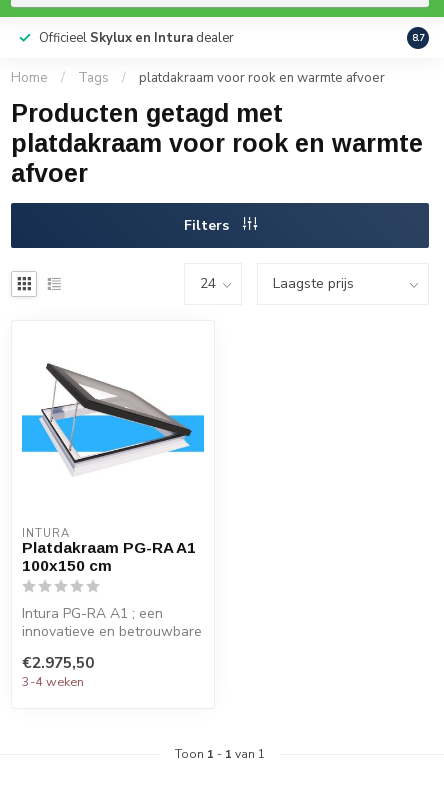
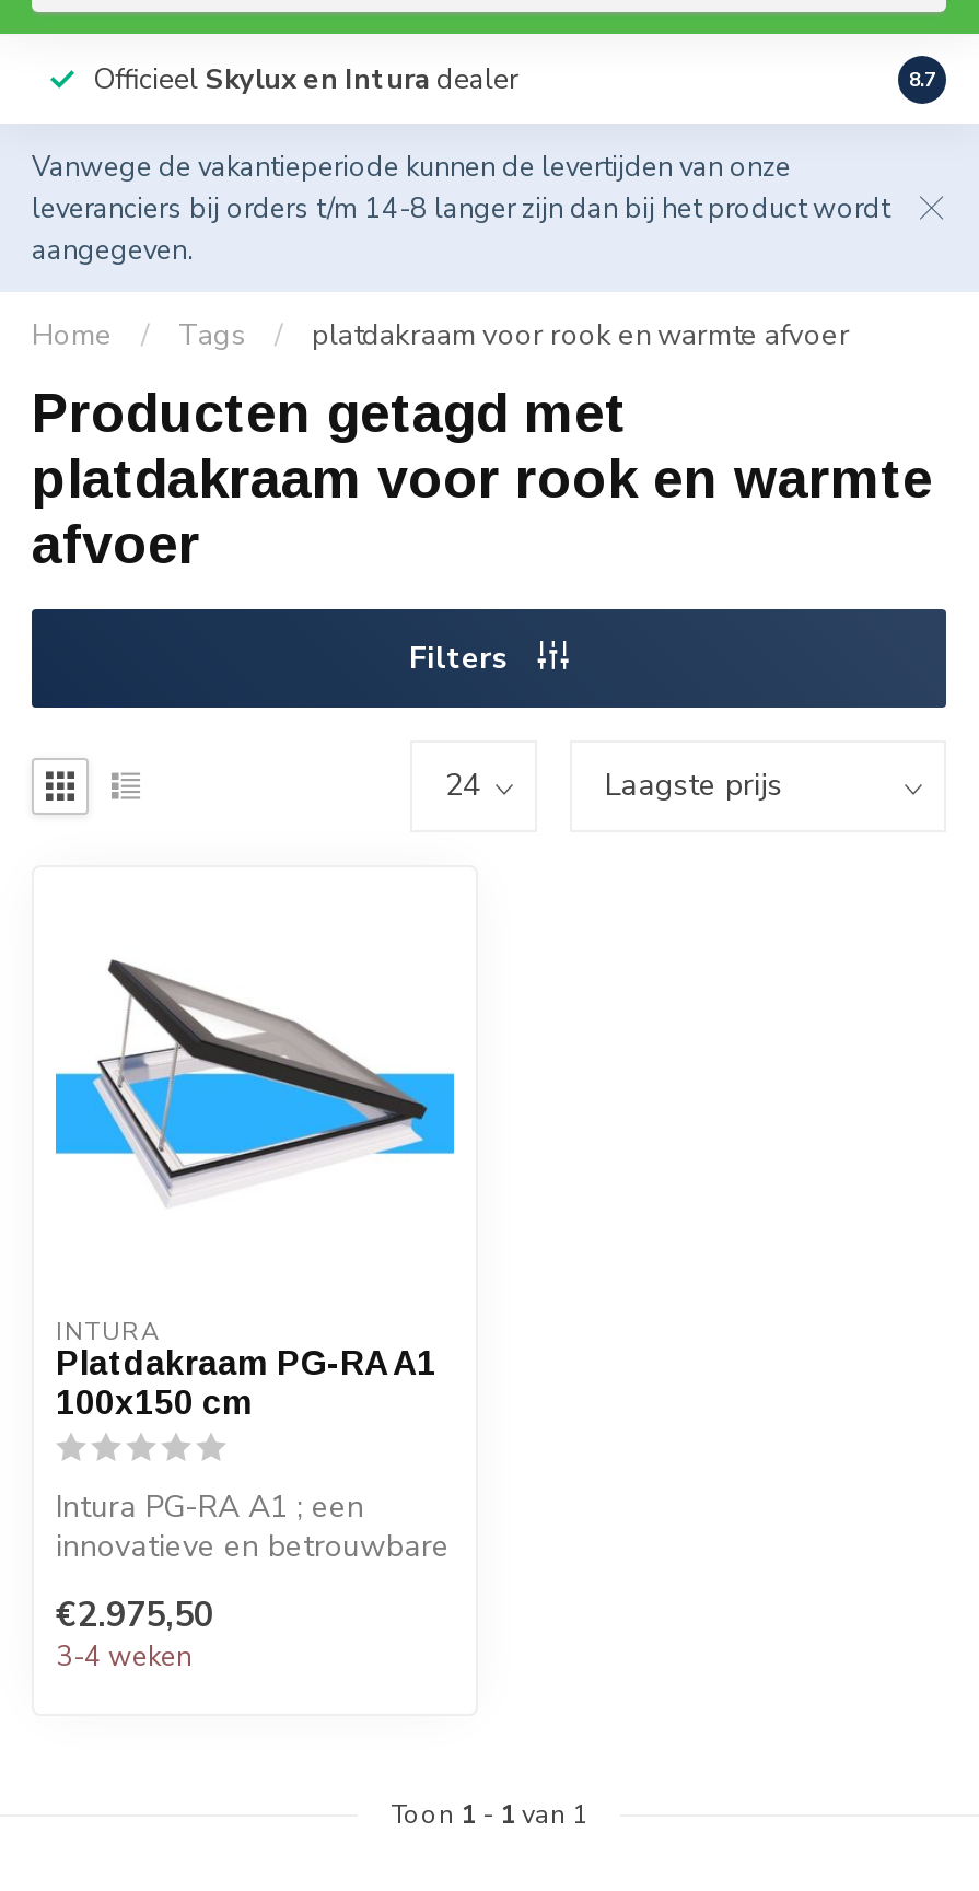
none -> [32,148,889,268] Vanwege de vakantieperiode kunnen de levertijden van onze | leveranciers bij orders t/m 14-8 langer zijn dan bij het product wordt | aangegeven.

